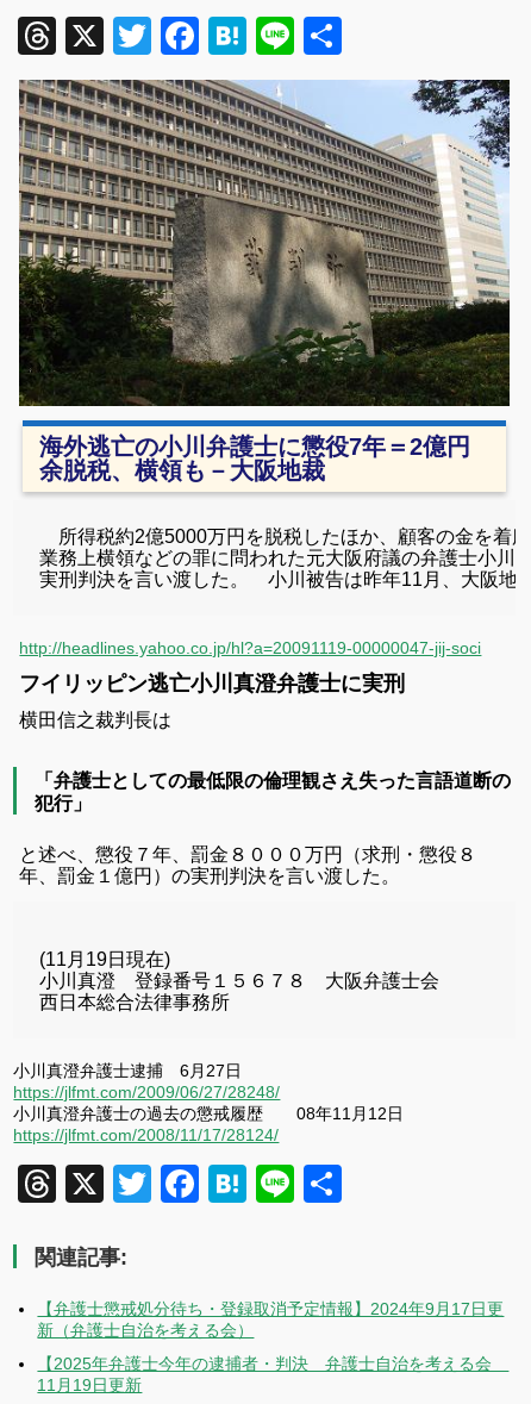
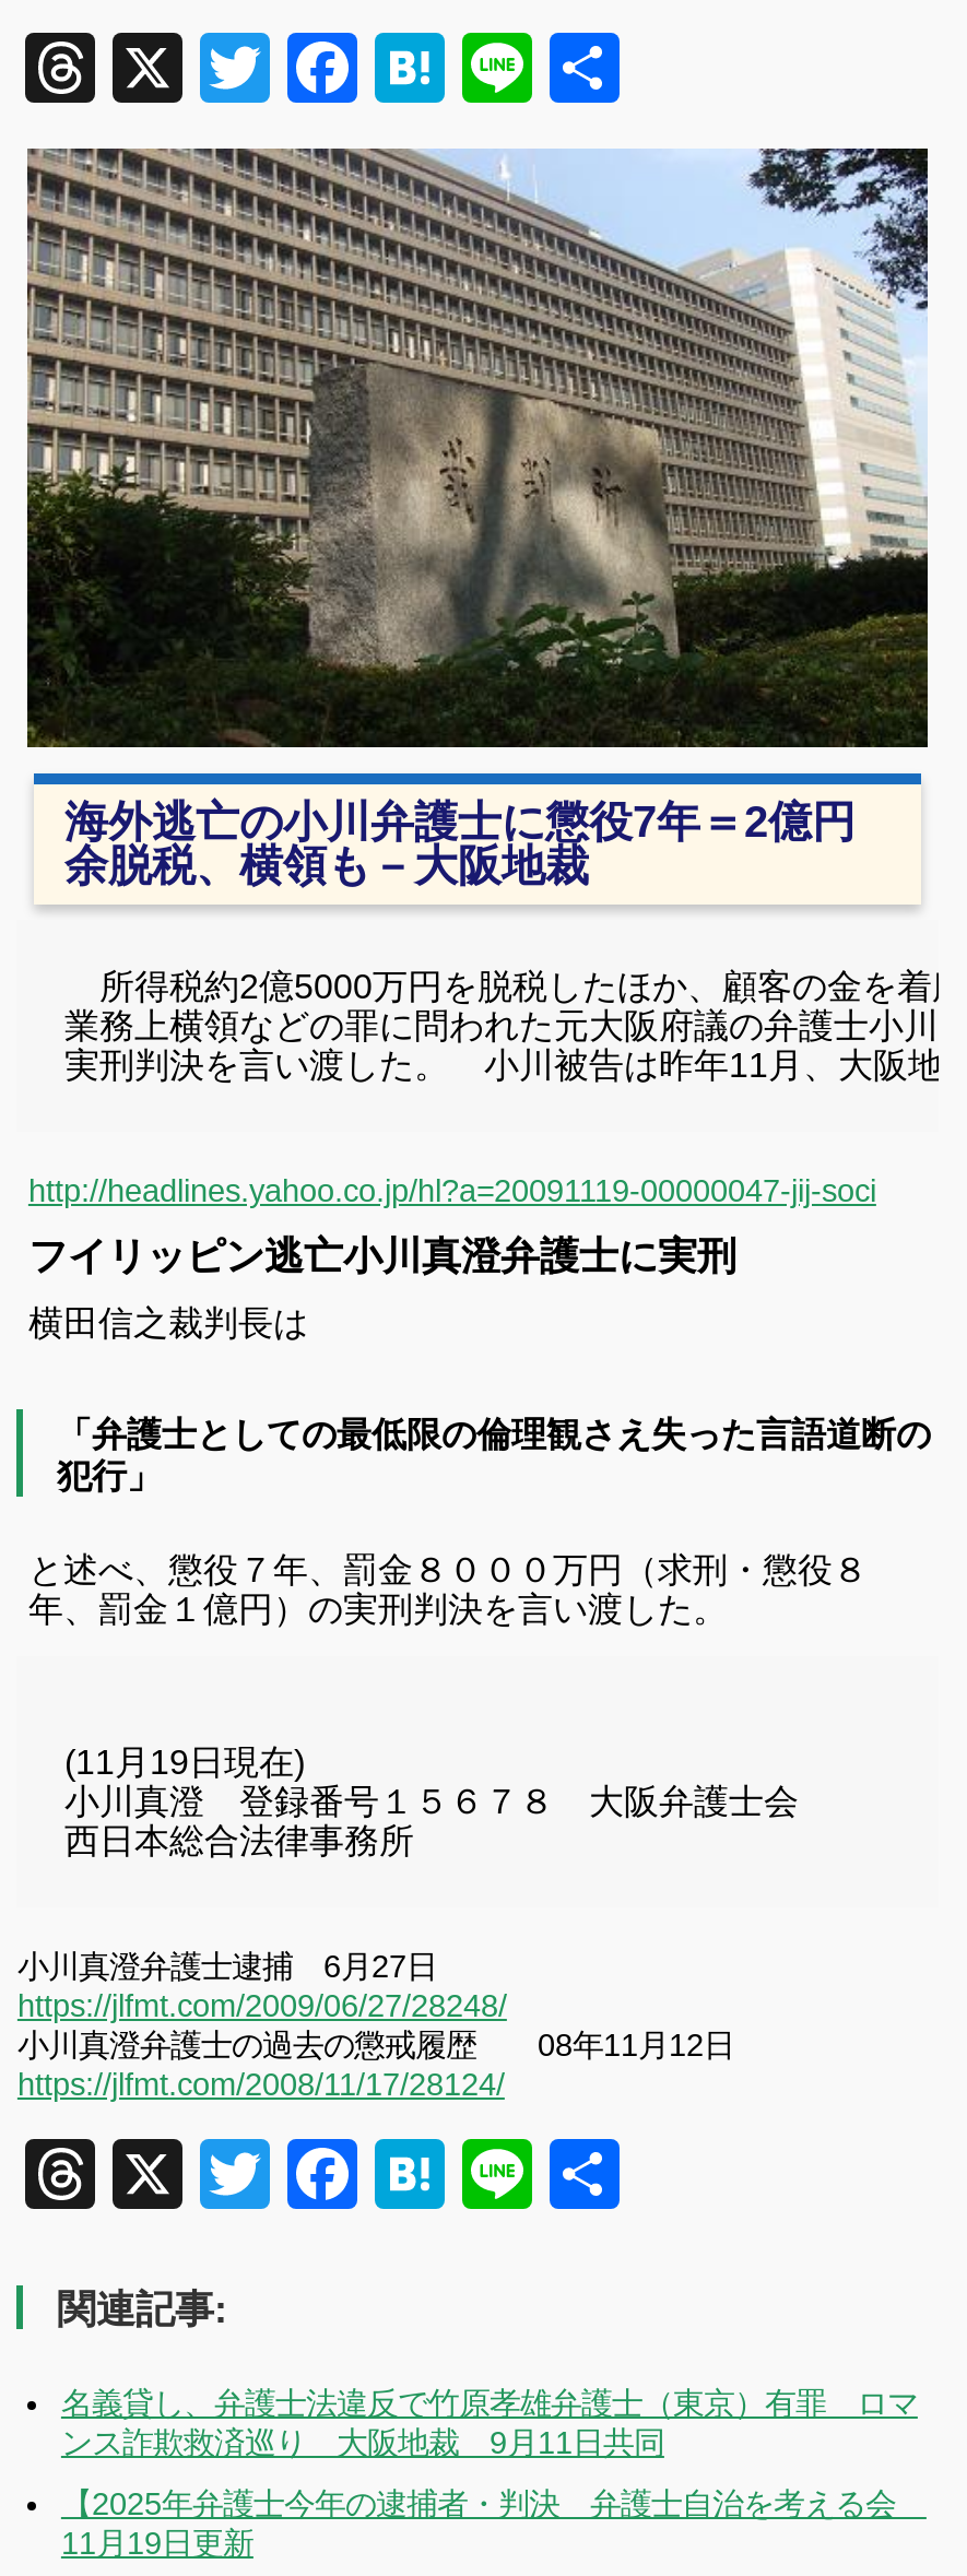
[37,1300,504,1340] 【弁護士懲戒処分待ち・登録取消予定情報】2024年9月17日更 | 新（弁護士自治を考える会） -> [61,2387,918,2461] 名義貸し、弁護士法違反で竹原孝雄弁護士（東京）有罪 ロマ | ンス詐欺救済巡り 大阪地裁 9月11日共同

